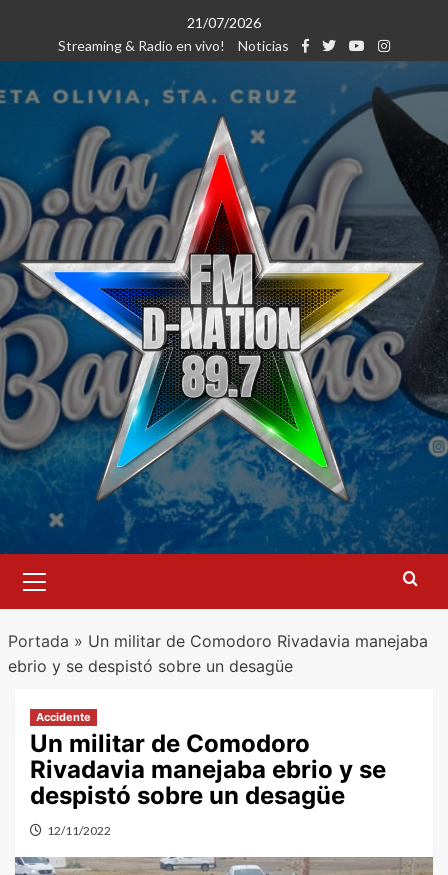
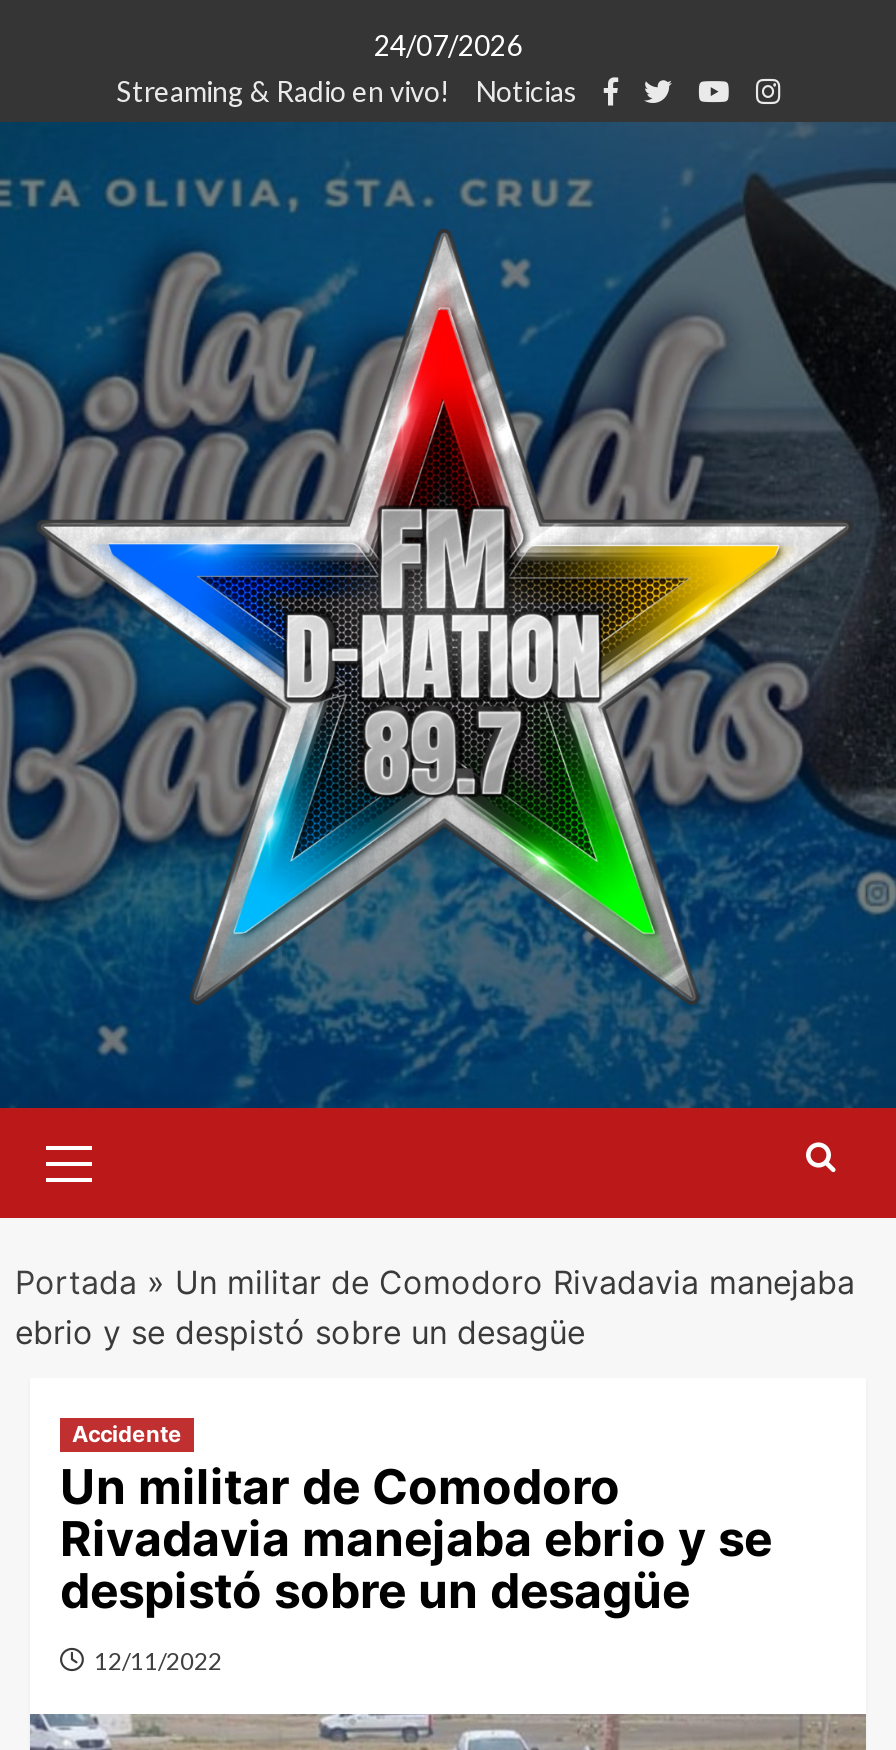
[187,14,261,31] 21/07/2026 -> [374,28,522,62] 24/07/2026

